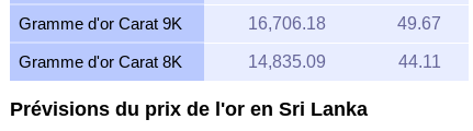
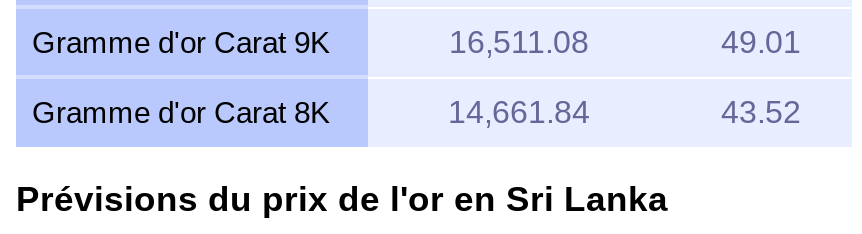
[248,15,326,33] 16,706.18 -> [449,26,589,60] 16,511.08
[397,15,441,33] 49.67 -> [721,26,801,60] 49.01
[248,53,326,72] 14,835.09 -> [448,96,590,130] 14,661.84
[398,53,441,72] 44.11 -> [721,96,801,130] 43.52

